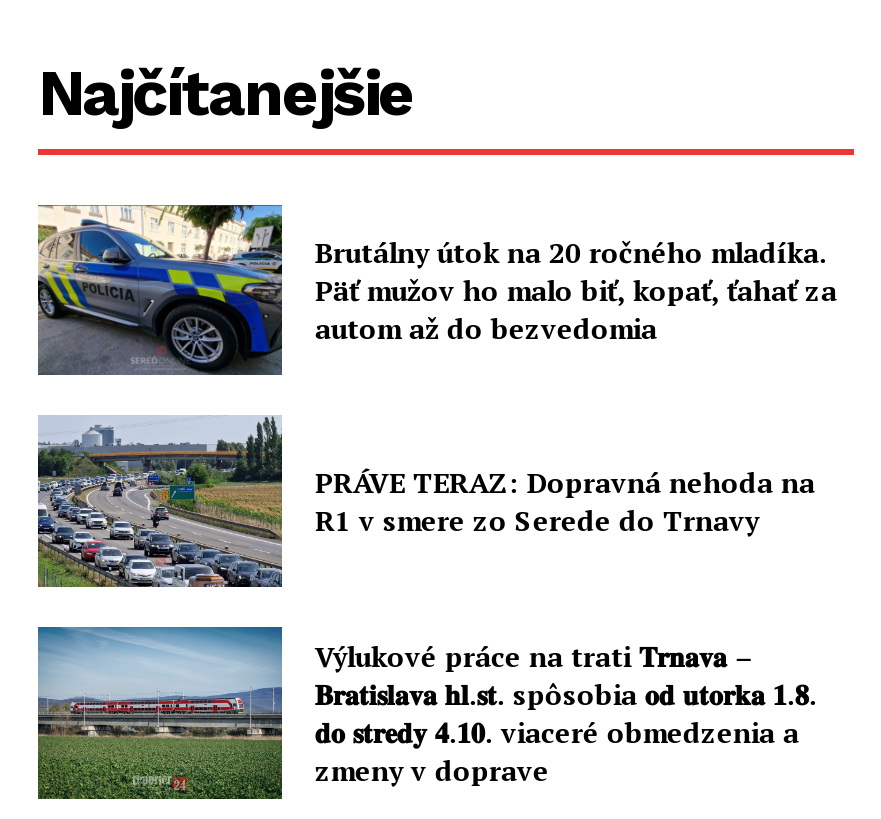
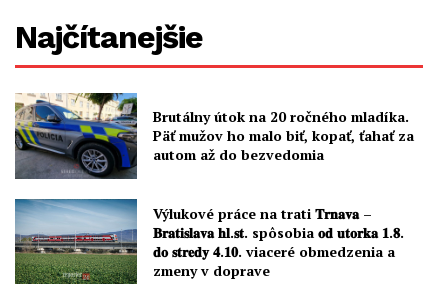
[38,418,815,588] [image] | PRÁVE TERAZ: Dopravná nehoda na | R1 v smere zo Serede do Trnavy -> none

